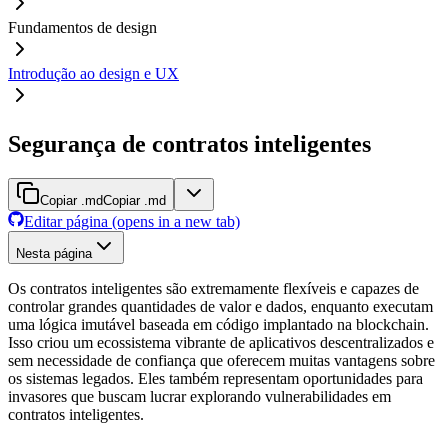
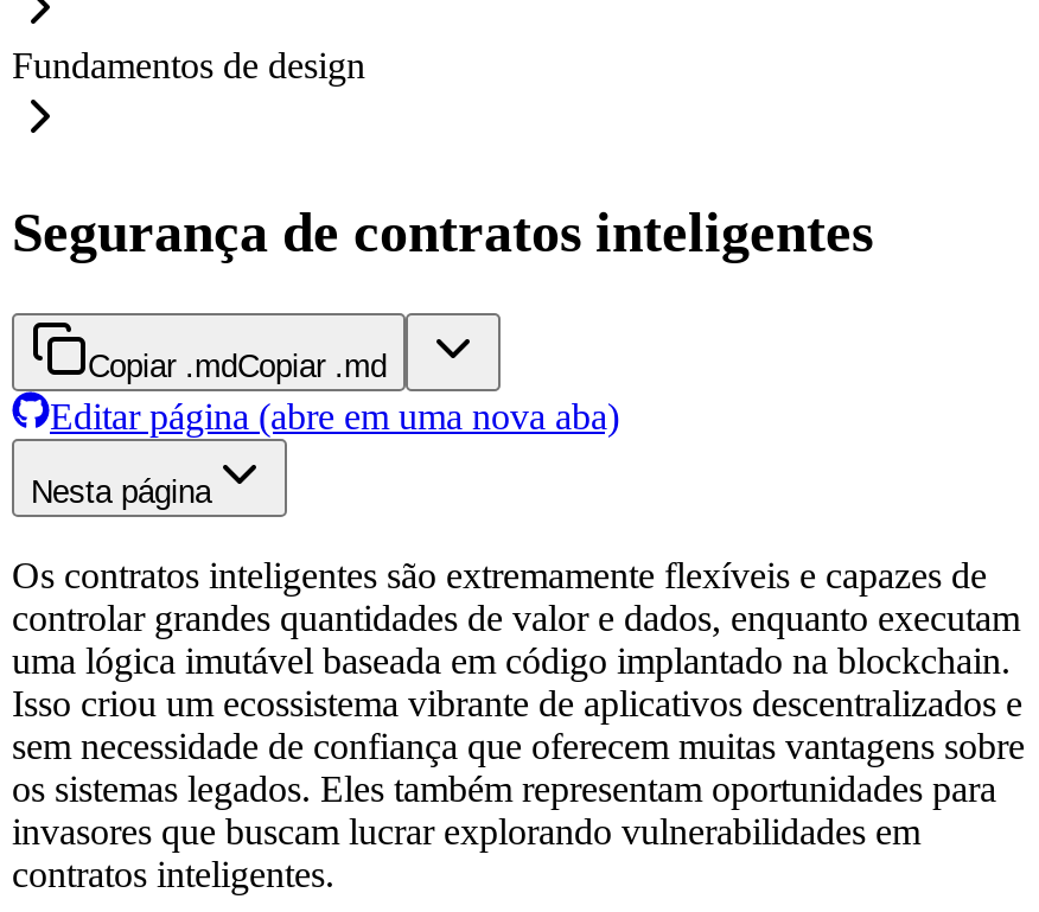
[8,65,179,82] Introdução ao design e UX -> none
[24,213,240,230] Editar página (opens in a new tab) -> [50,396,619,436] Editar página (abre em uma nova aba)

